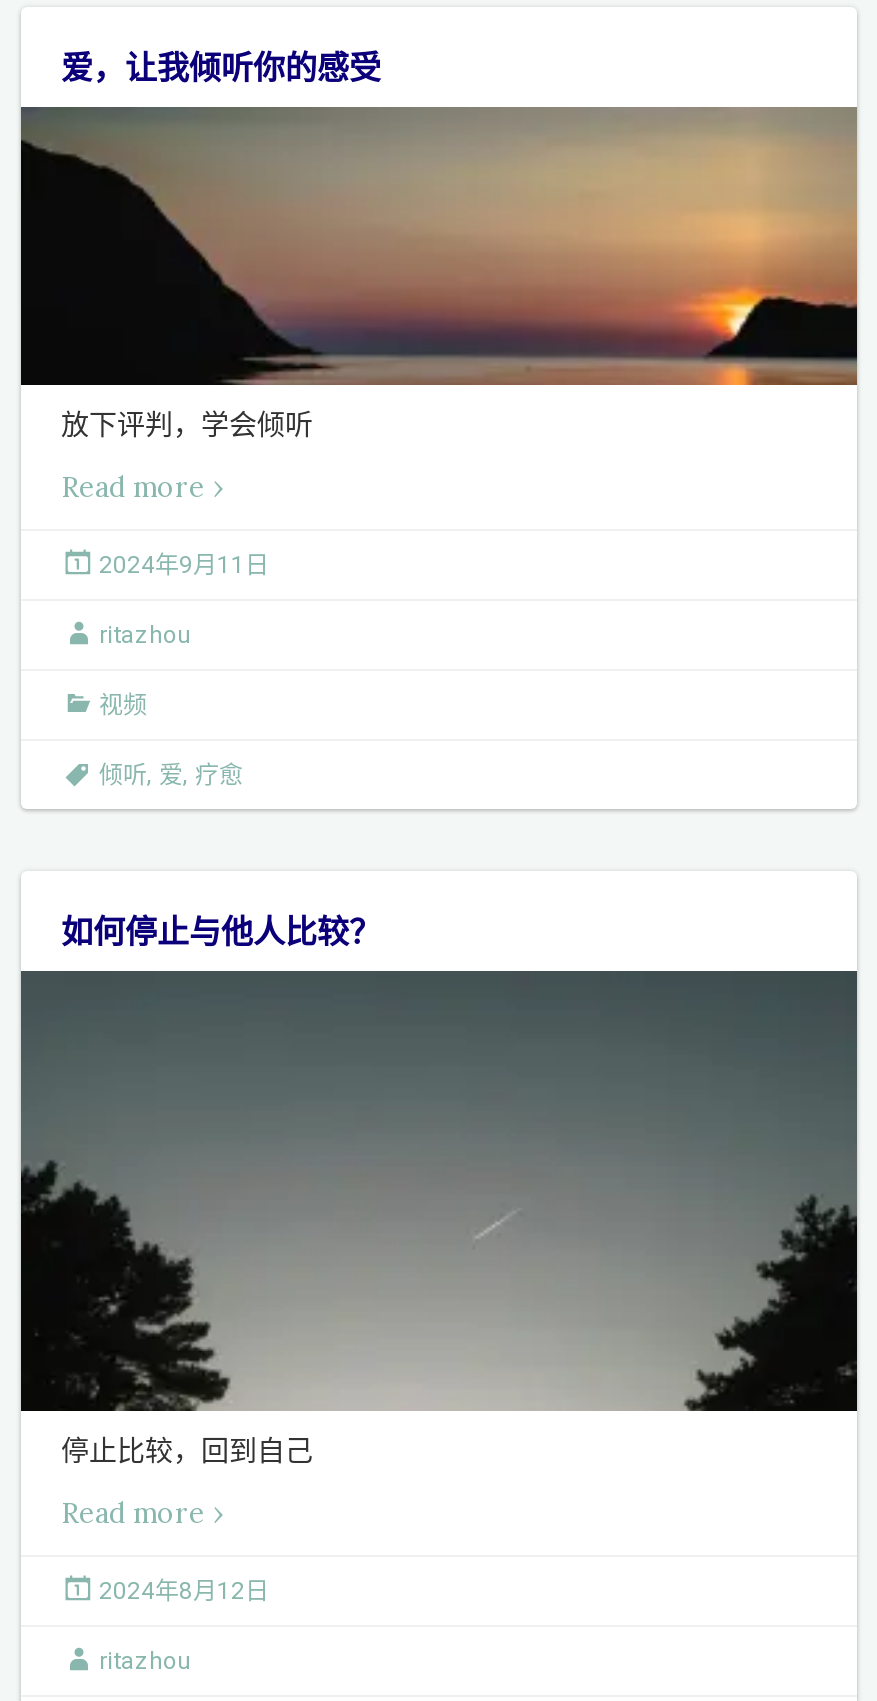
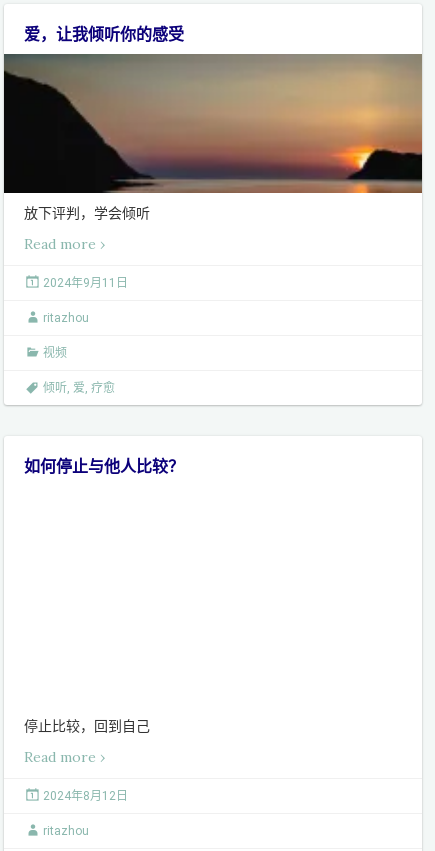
[19,969,859,1413] [image] -> none

